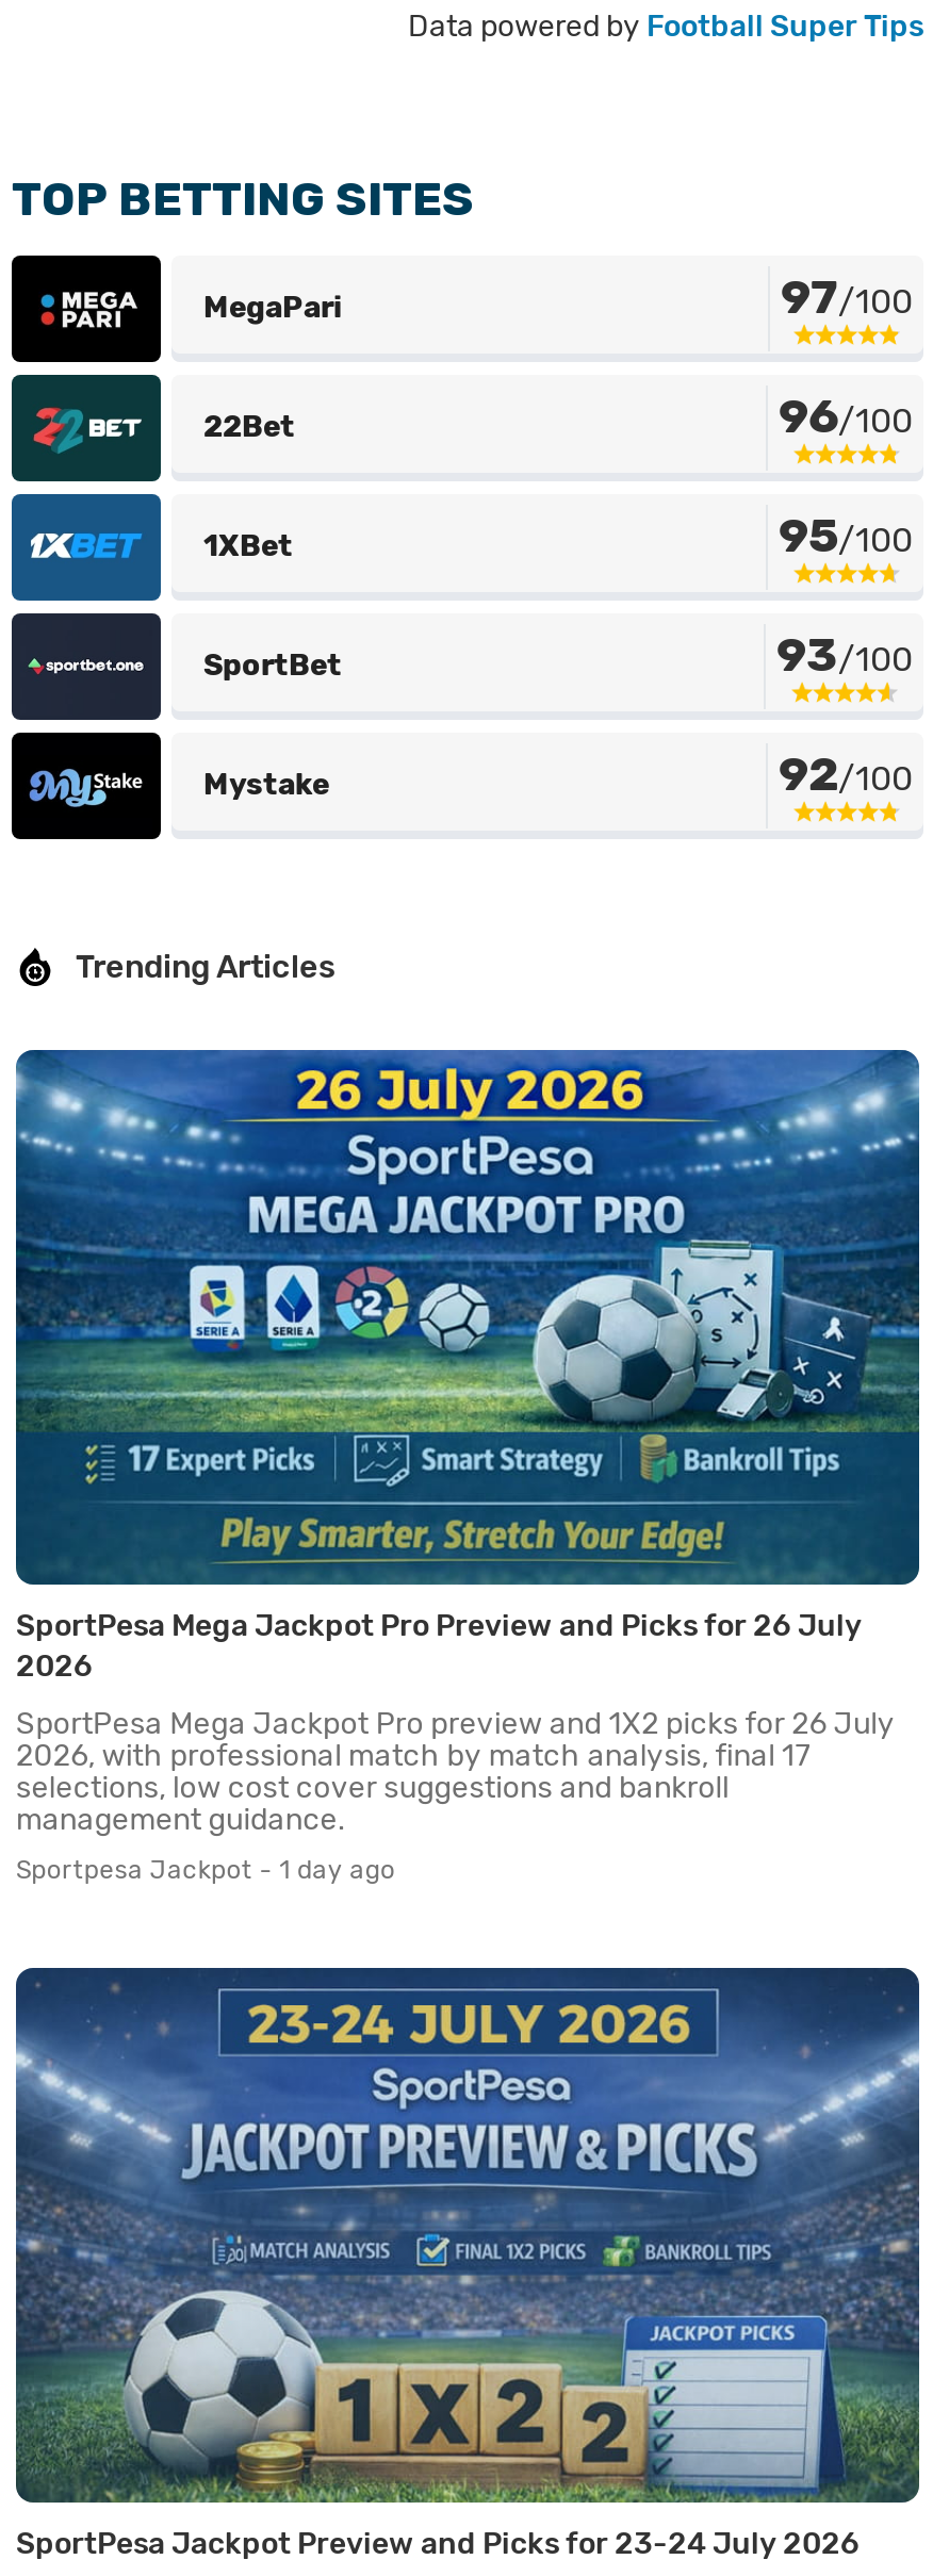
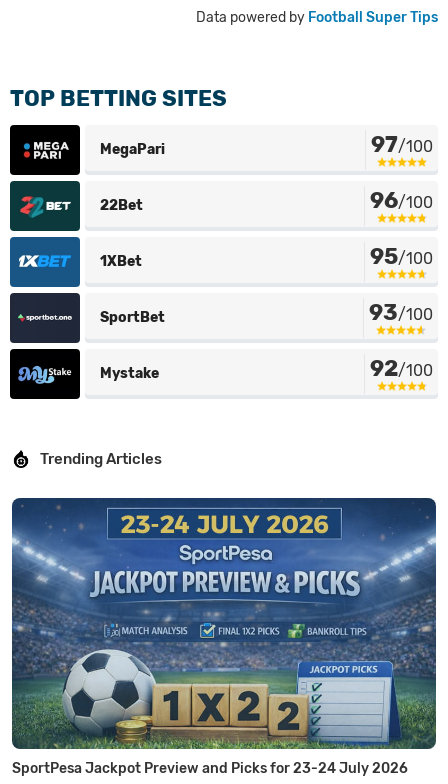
[16,1048,919,1885] [image] | SportPesa Mega Jackpot Pro Preview and Picks for 26 July | 2026 | SportPesa Mega Jackpot Pro preview and 1X2 picks for 26 July | 2026, with professional match by match analysis, final 17 | selections, low cost cover suggestions and bankroll | management guidance. | Sportpesa Jackpot - 1 day ago -> none

